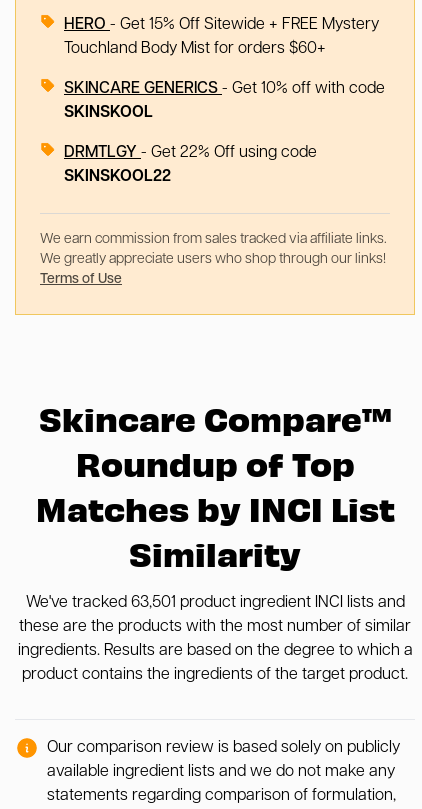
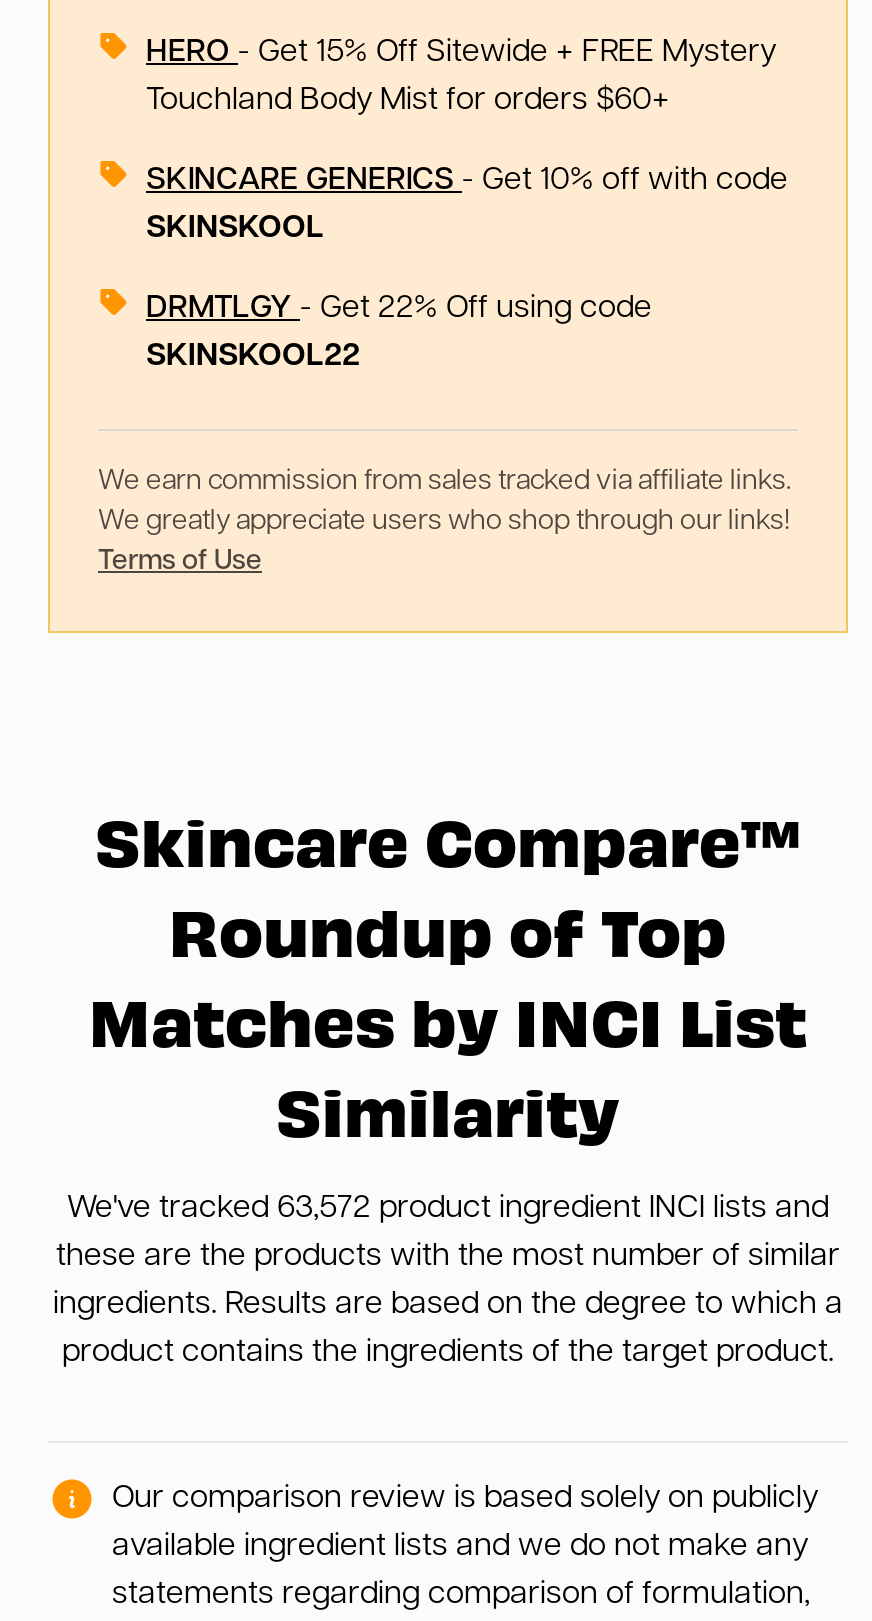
[25,595,404,611] We've tracked 63,501 product ingredient INCI lists and -> [67,1193,829,1225] We've tracked 63,572 product ingredient INCI lists and

